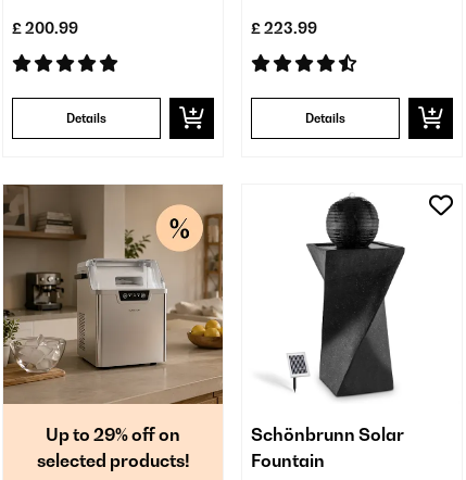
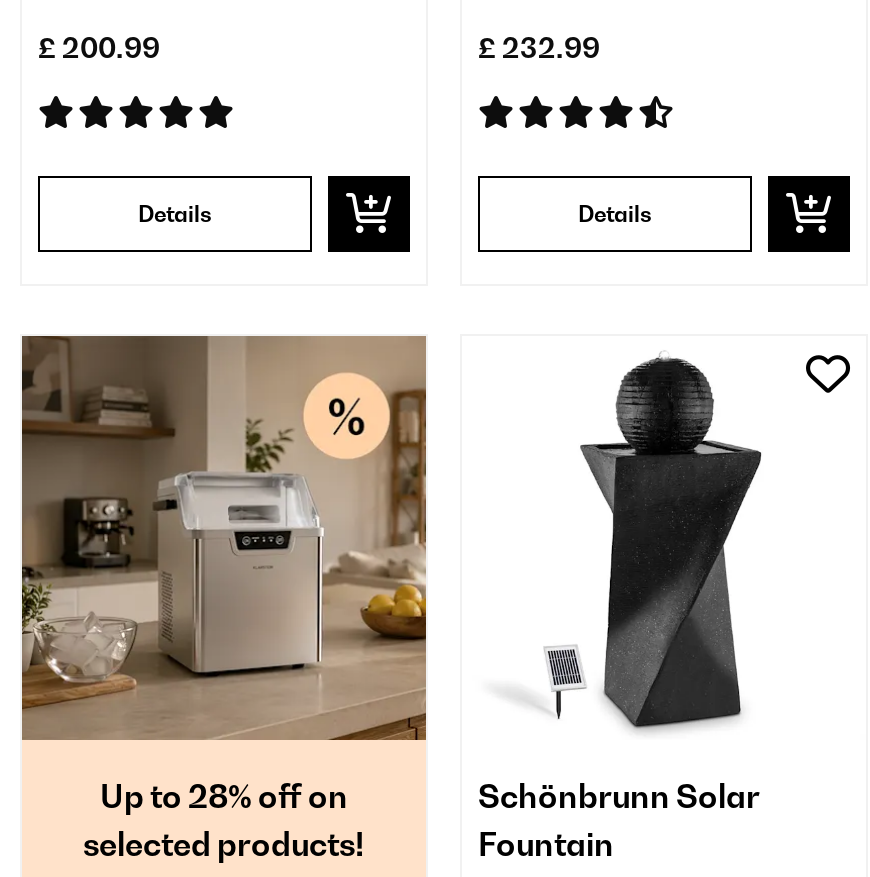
[251,20,317,37] £ 223.99 -> [478,32,600,64] £ 232.99
[46,424,180,445] Up to 29% off on -> [100,776,348,816] Up to 28% off on

